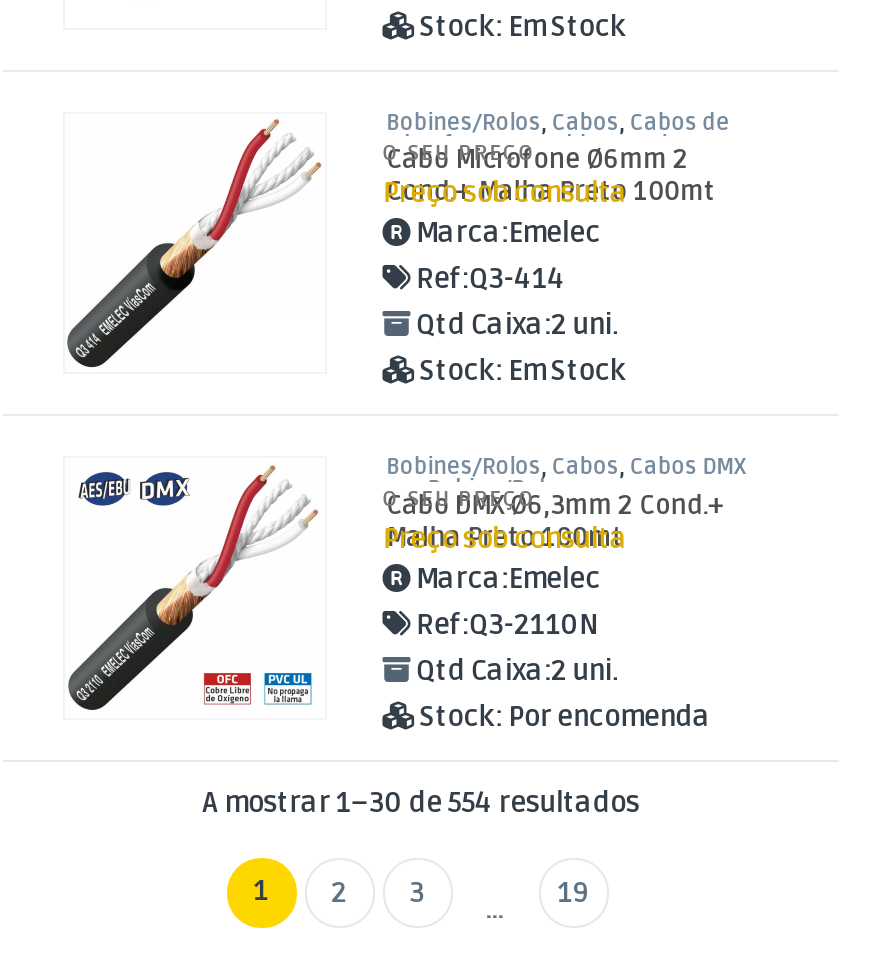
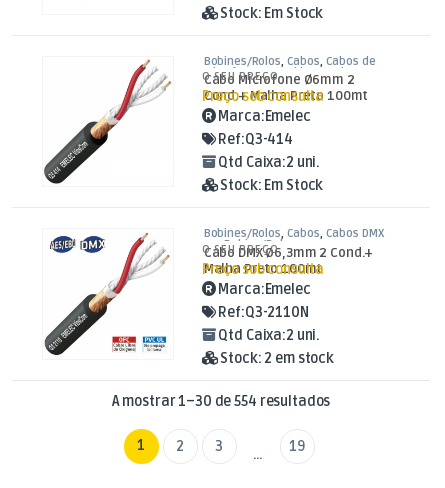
[414,700,710,734] Stock: Por encomenda -> [218,350,334,367] Stock: 2 em stock

